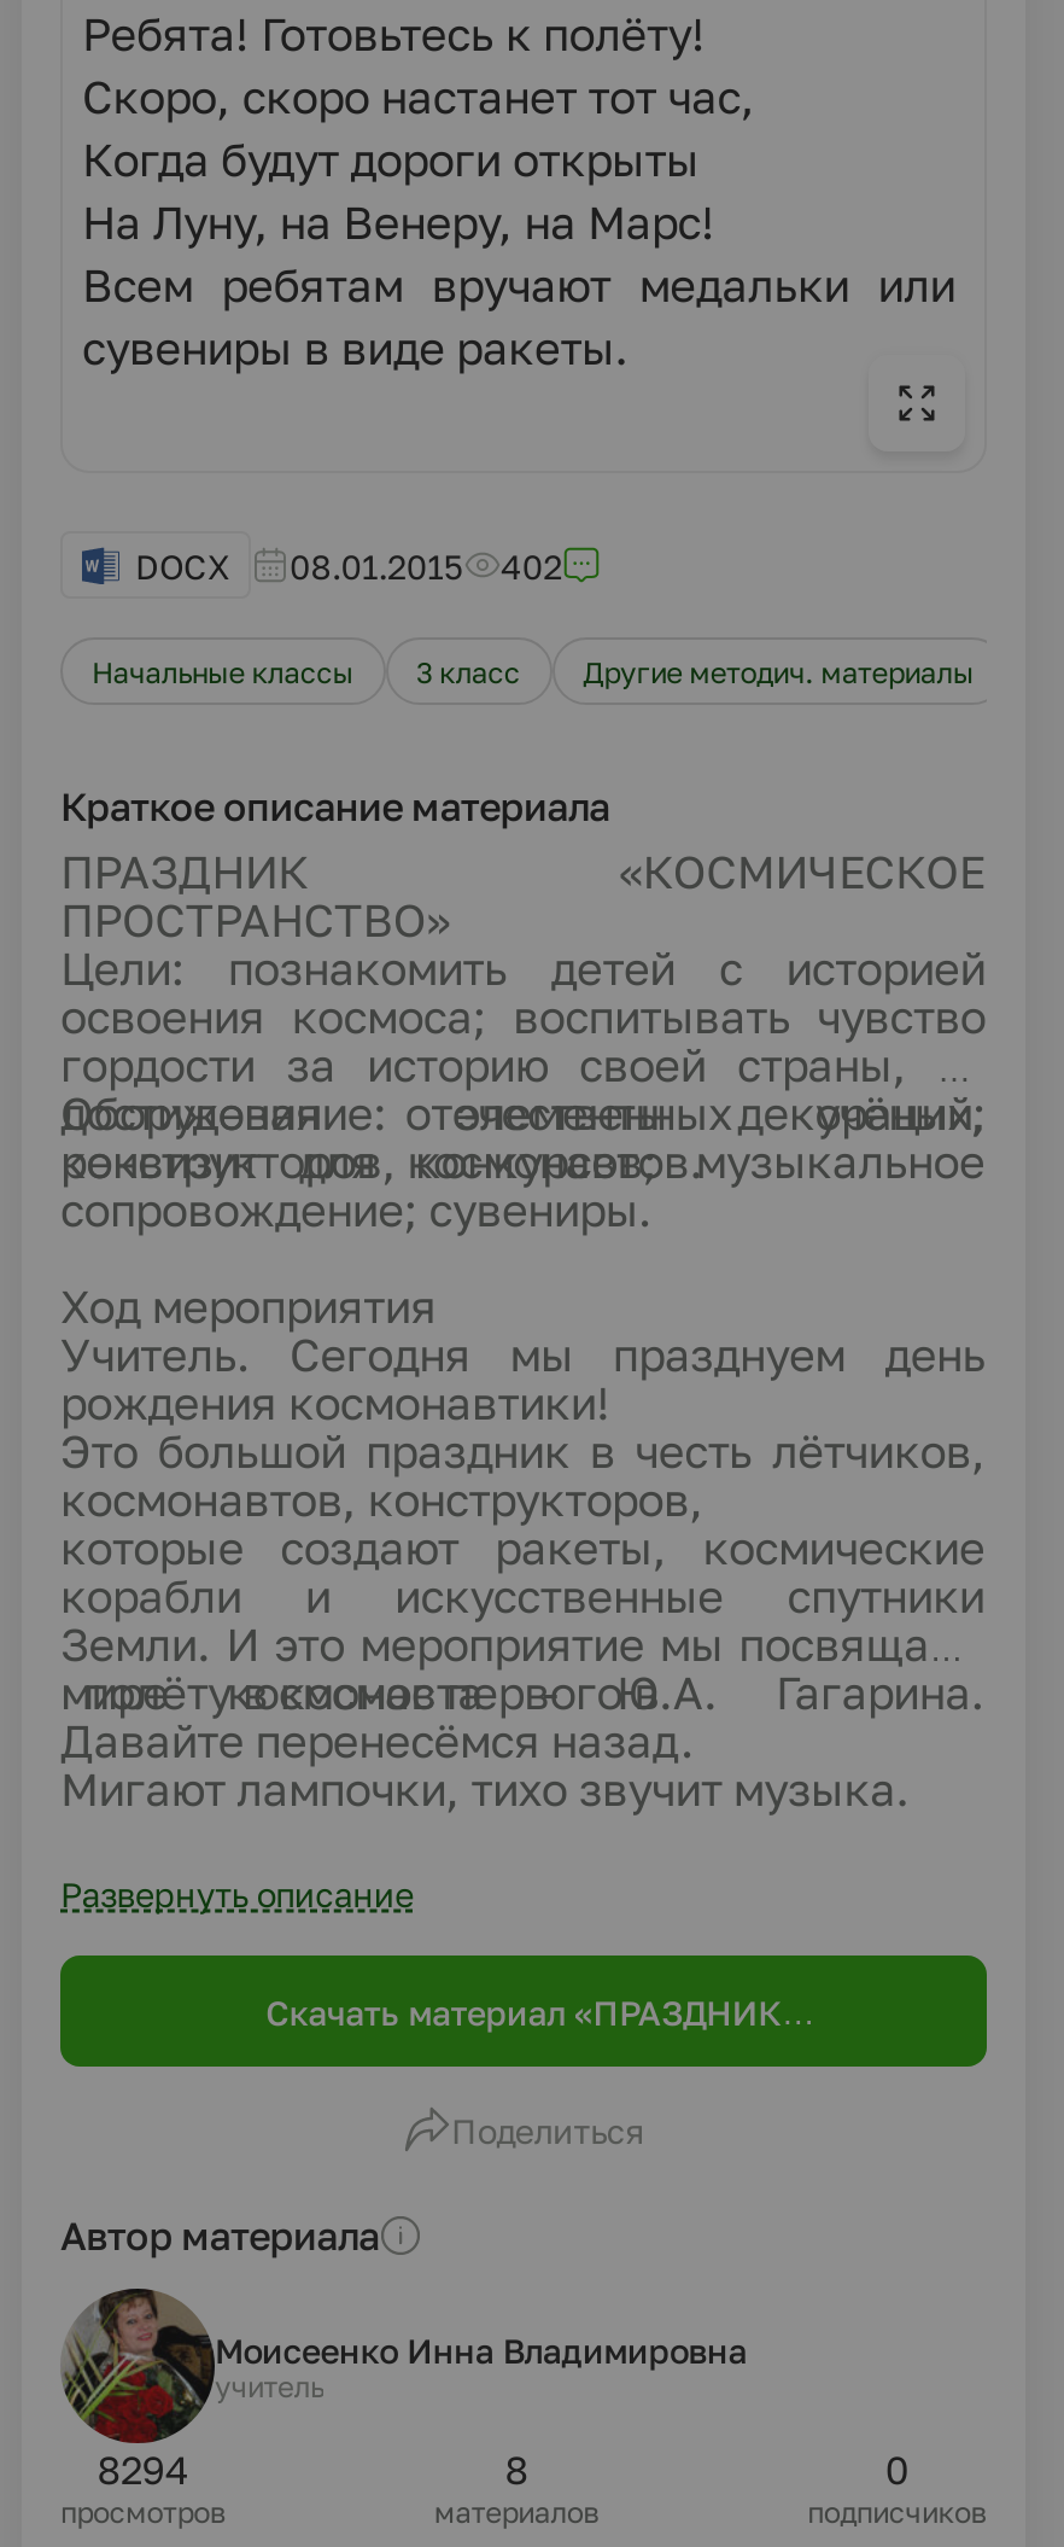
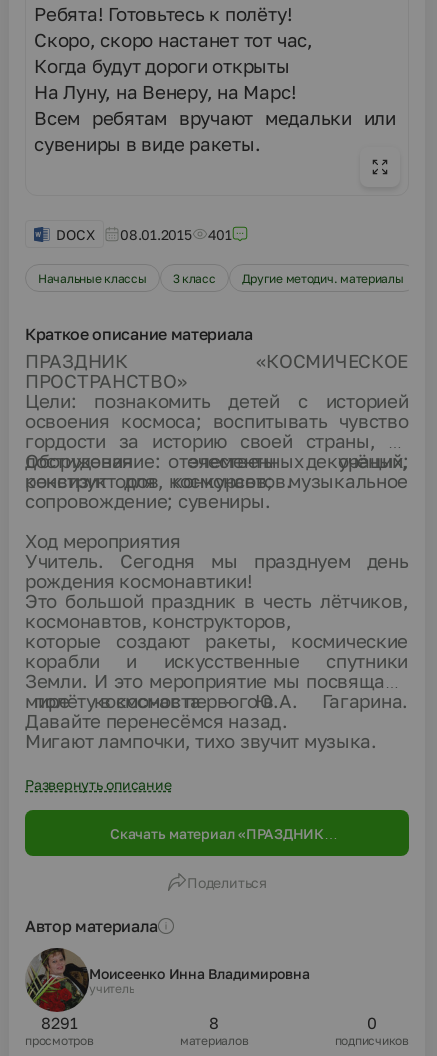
[135,544,562,585] DOCX 08.01.2015 402 -> [56,225,232,242] DOCX 08.01.2015 401
[97,2446,189,2494] 8294 -> [41,1013,77,1033] 8291

